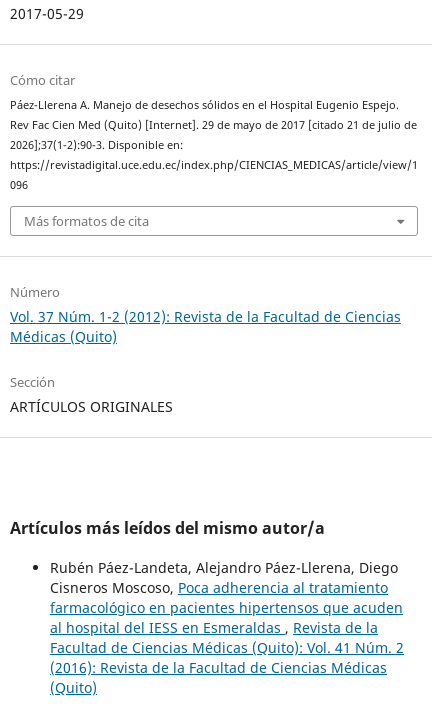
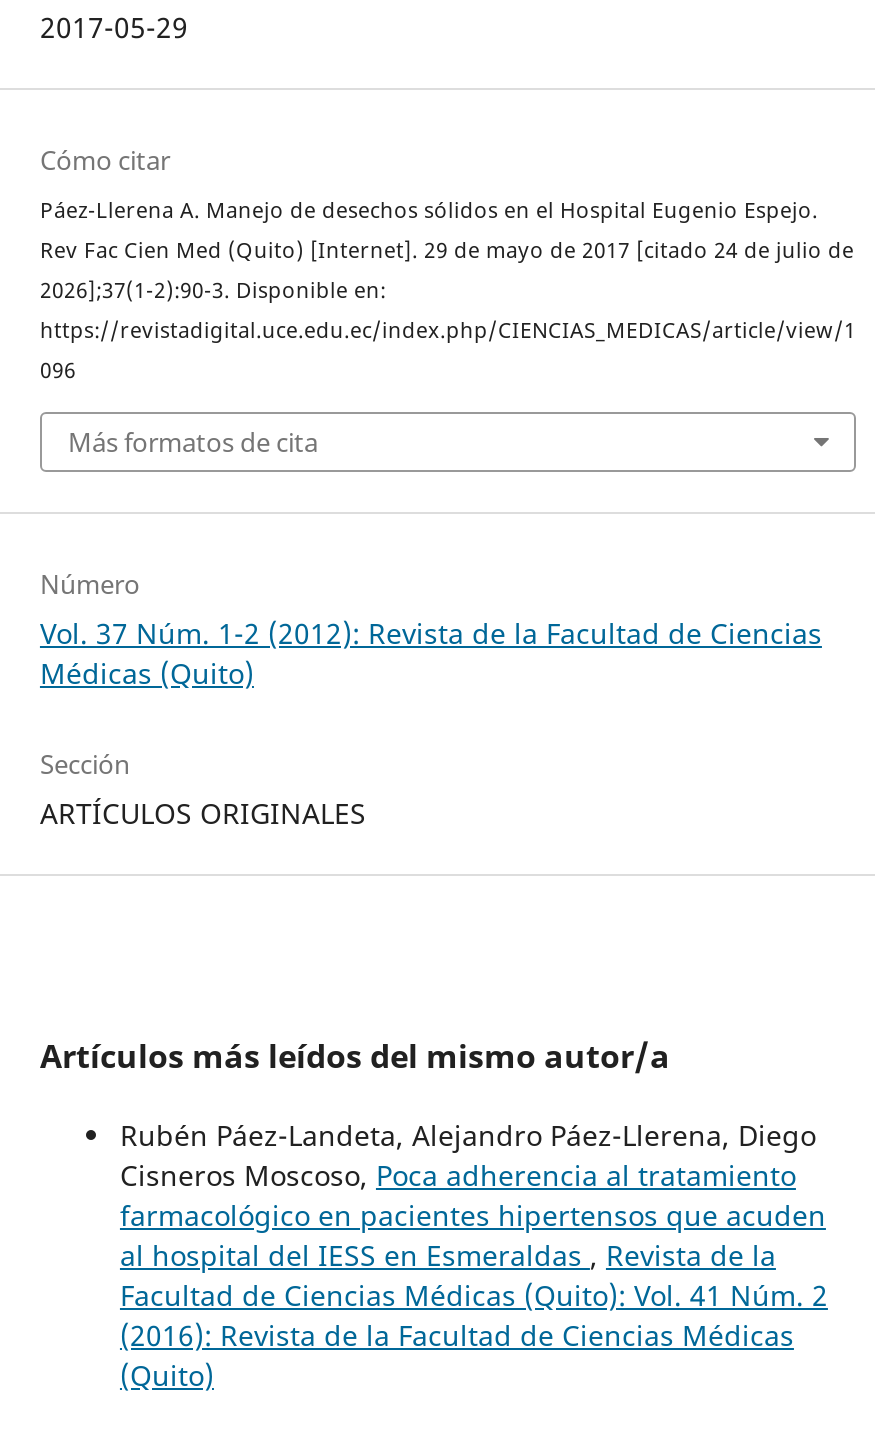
[10,118,417,132] Rev Fac Cien Med (Quito) [Internet]. 29 de mayo de 2017 [citado 21 de julio de -> [40,237,854,265] Rev Fac Cien Med (Quito) [Internet]. 29 de mayo de 2017 [citado 24 de julio de

